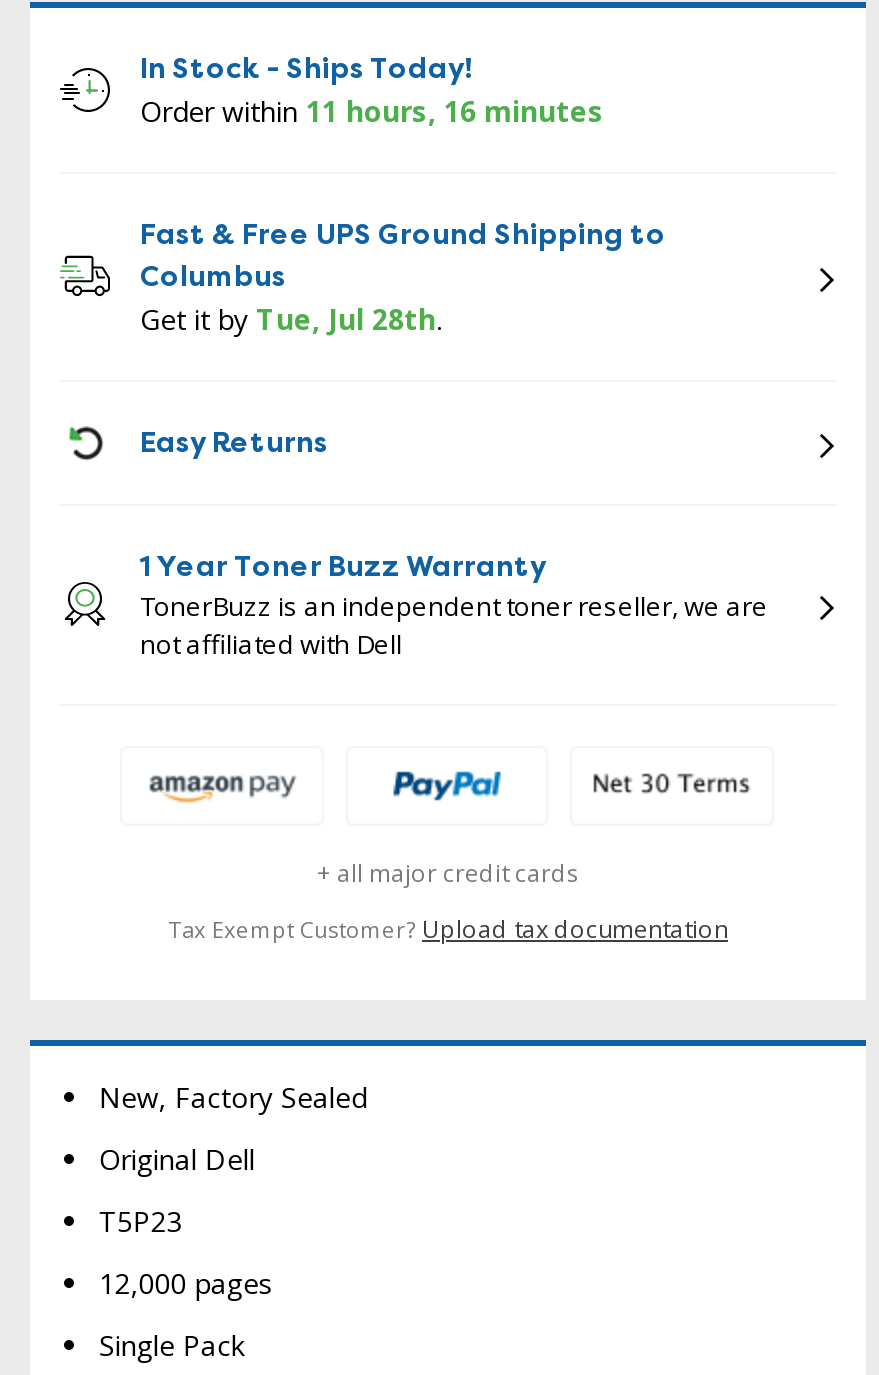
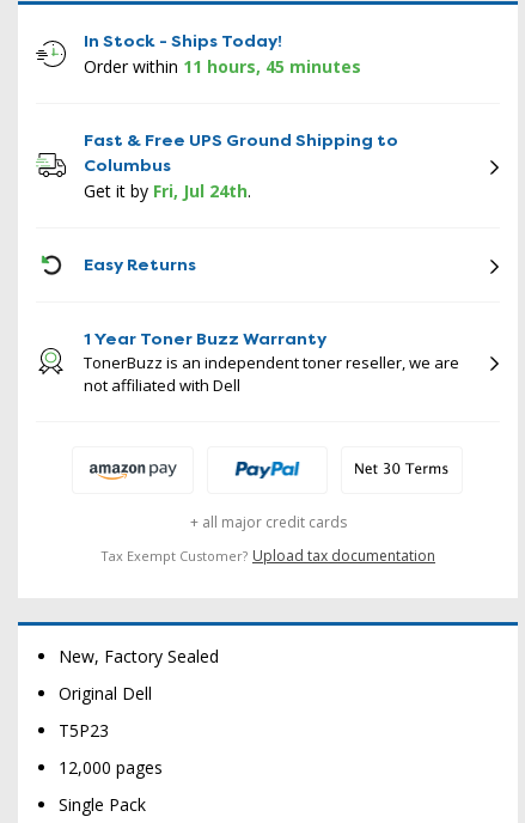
[140,91,604,129] Order within 11 hours, 16 minutes -> [84,55,361,77] Order within 11 hours, 45 minutes
[140,299,442,337] Get it by Tue, Jul 28th. -> [84,179,251,202] Get it by Fri, Jul 24th.

